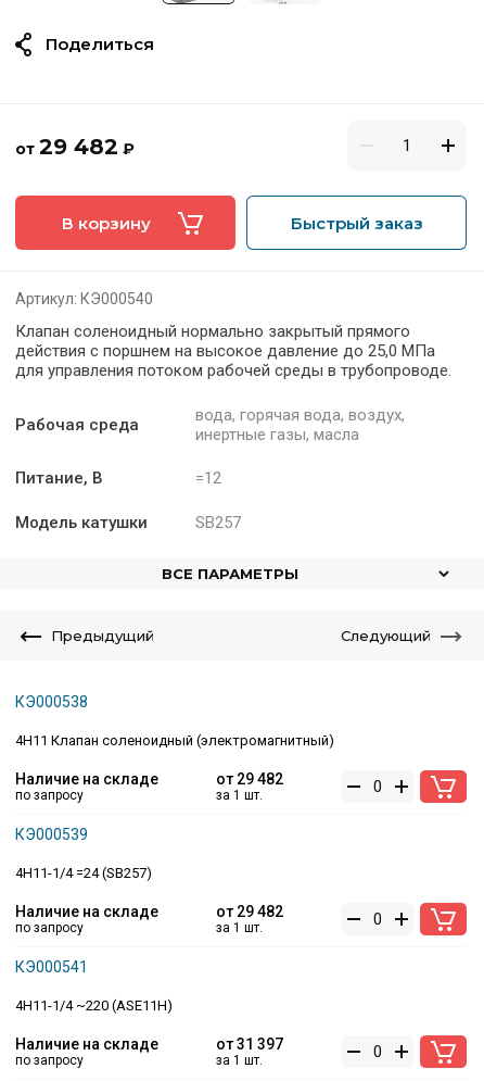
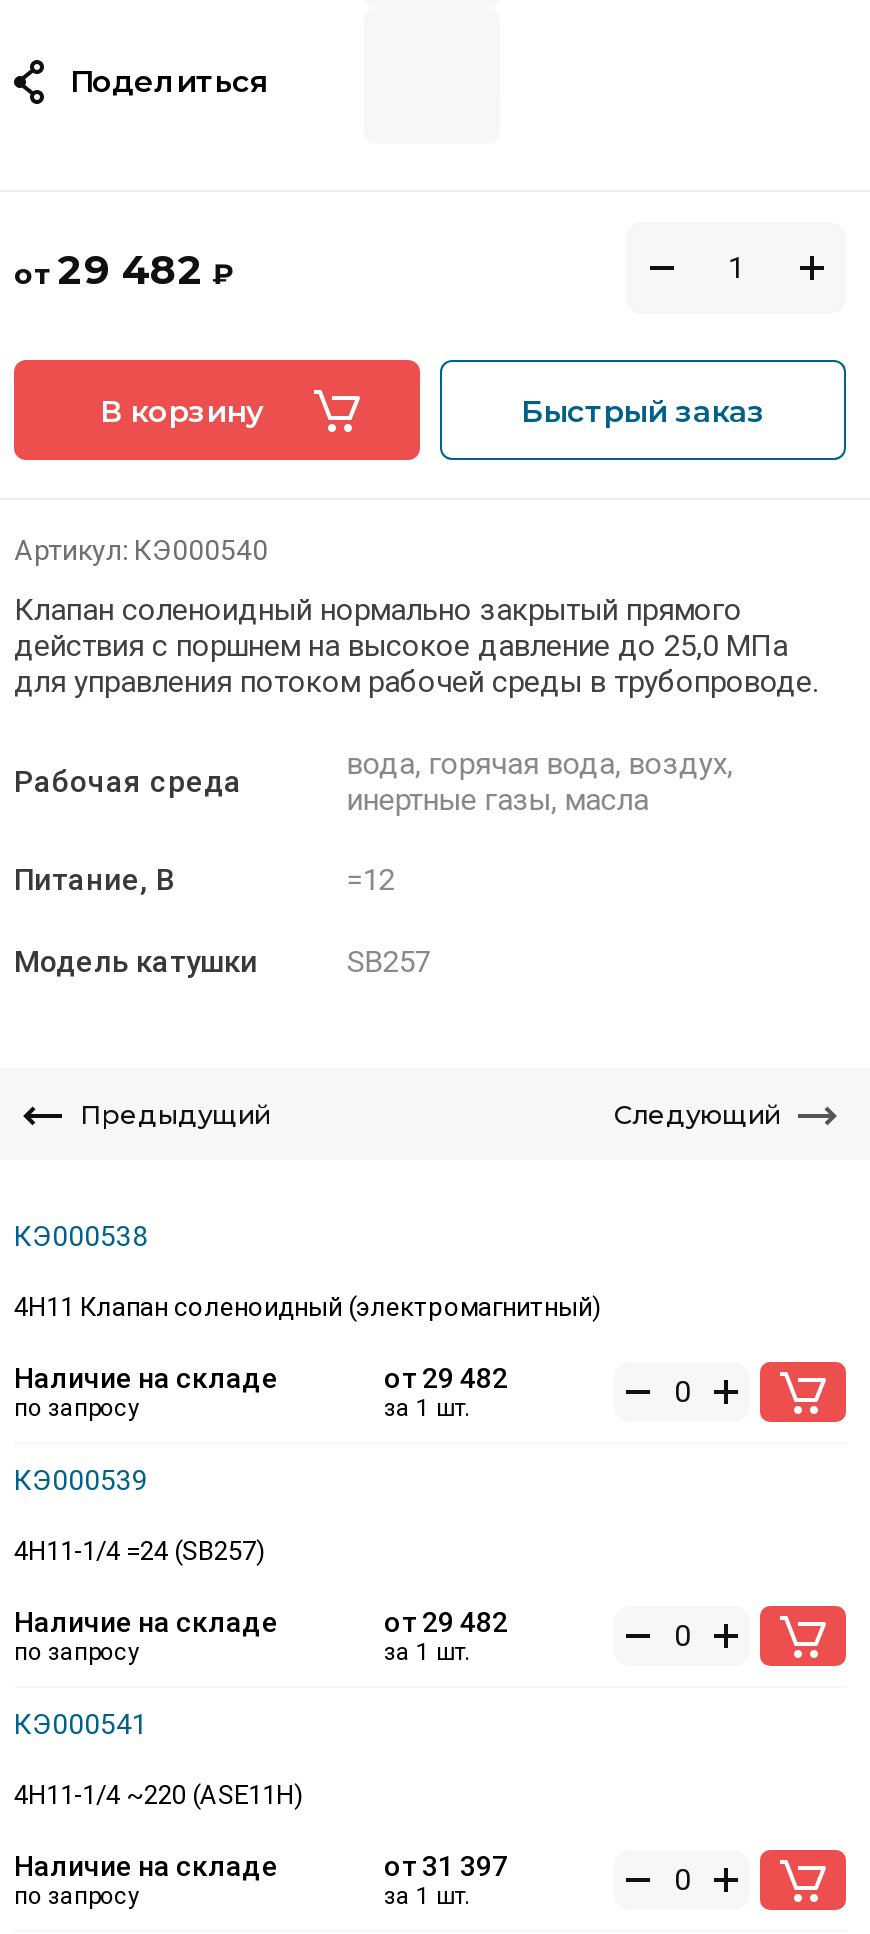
[162,565,298,582] ВСЕ ПАРАМЕТРЫ -> none

